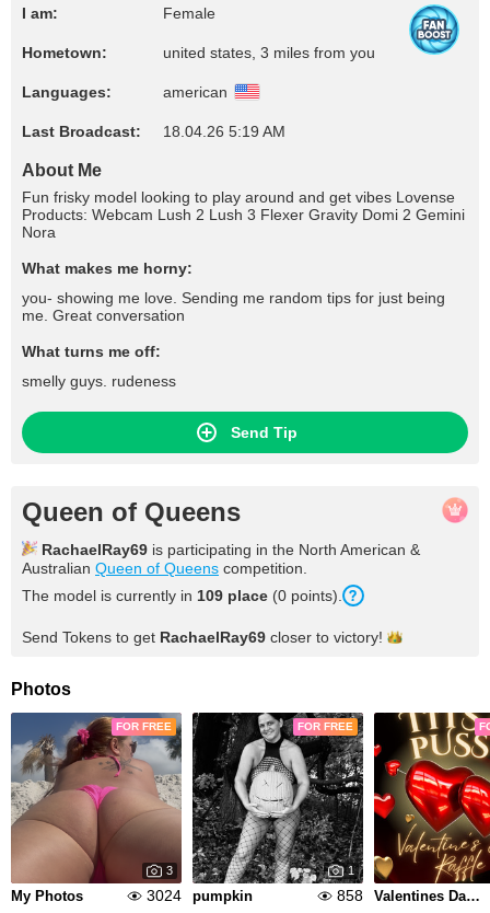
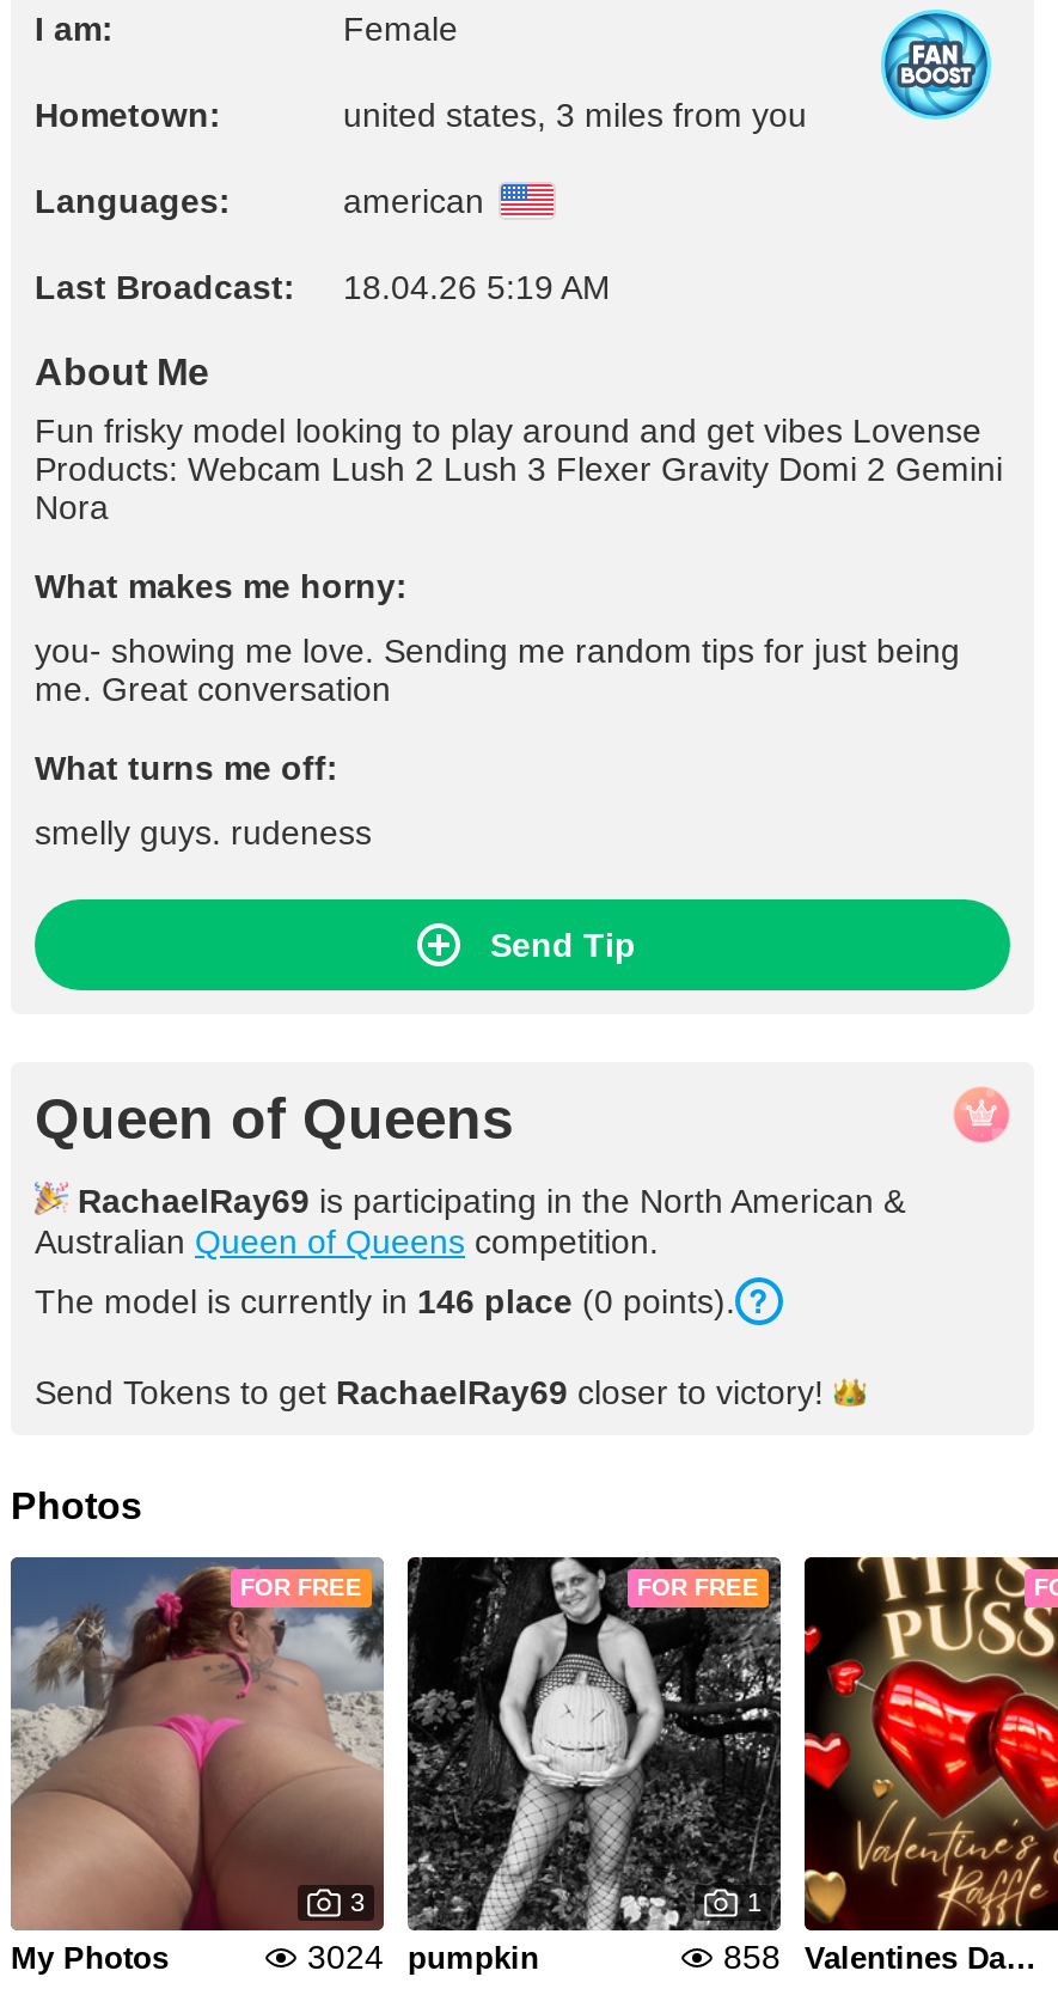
[22,587,342,604] The model is currently in 109 place (0 points). -> [35,1282,735,1320] The model is currently in 146 place (0 points).

